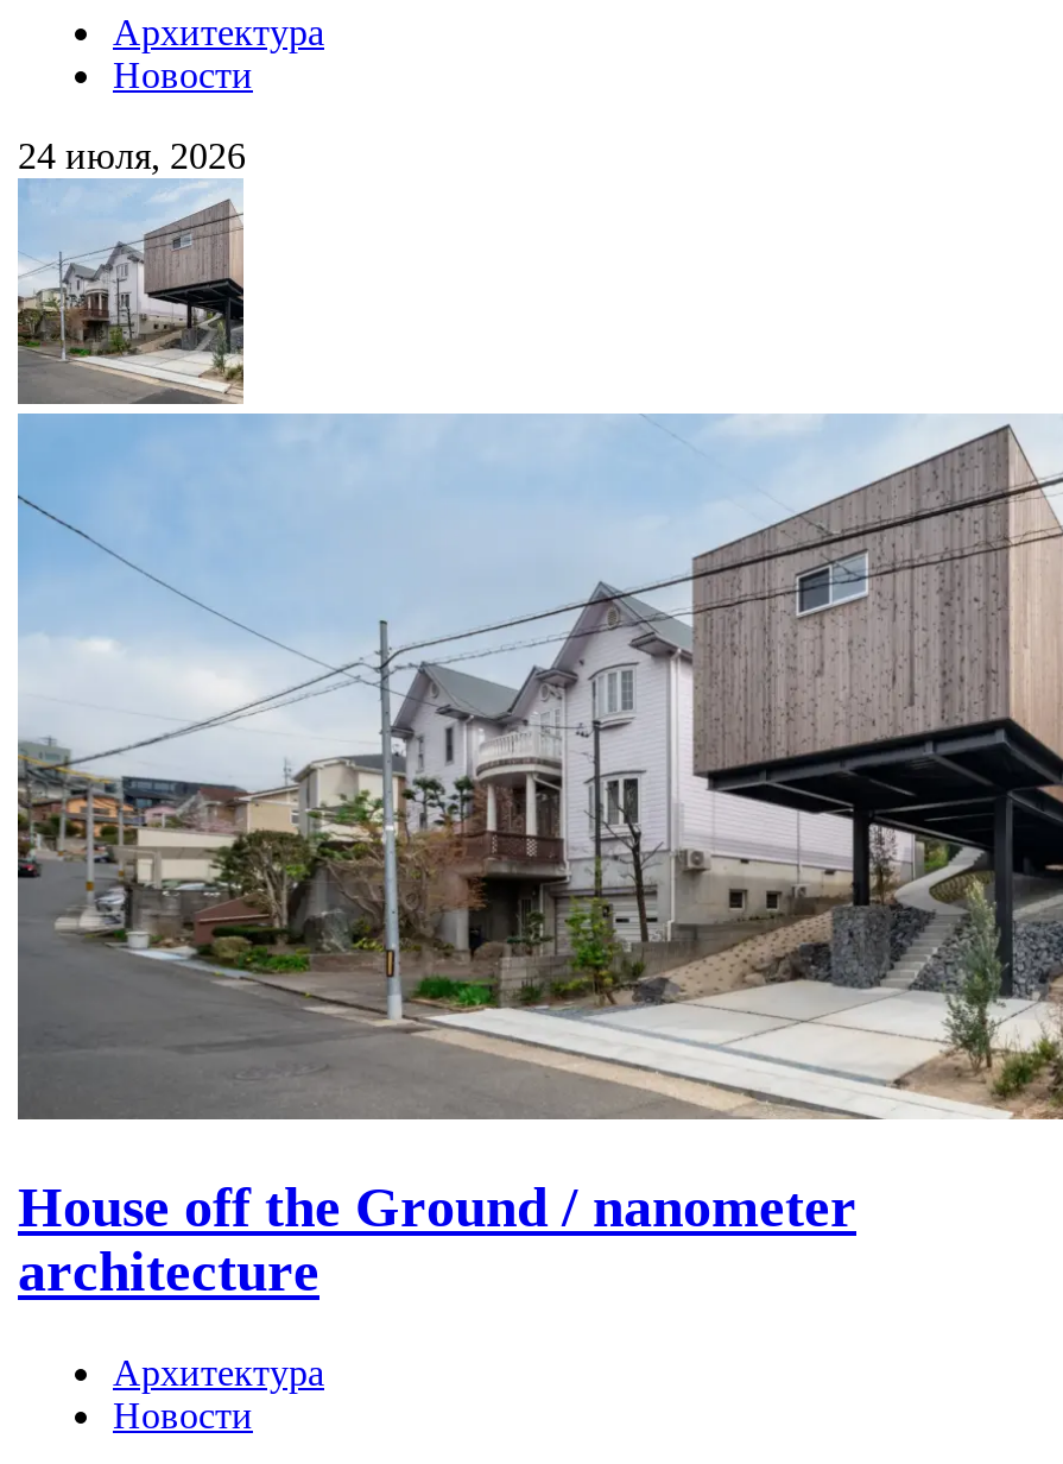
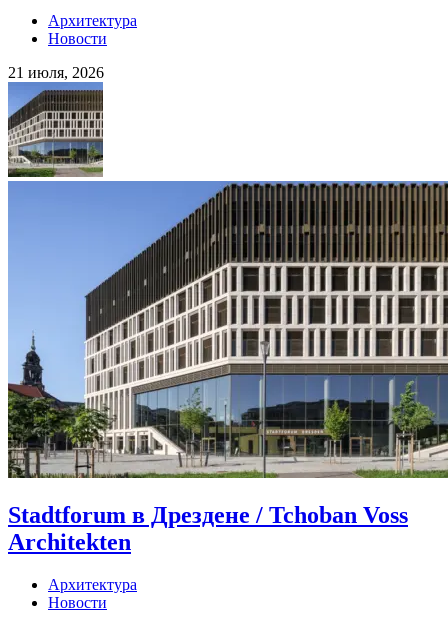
[18,136,246,176] 24 июля, 2026 -> [8,64,104,81] 21 июля, 2026
[15,195,1056,1302] [image] | House off the Ground / nanometer | architecture -> [7,89,445,555] [image] | Stadtforum в Дрездене / Tchoban Voss | Architekten

